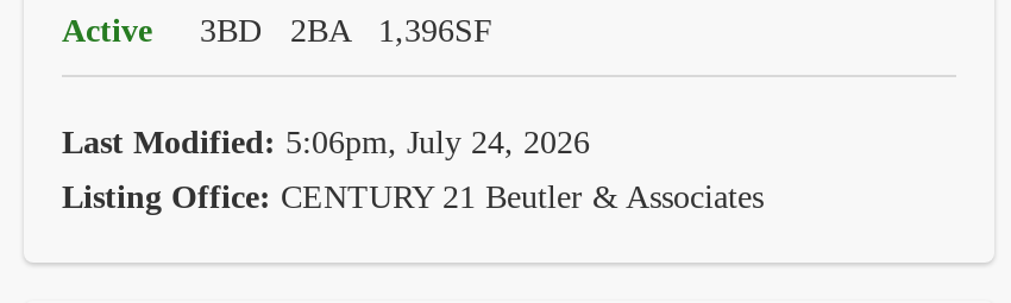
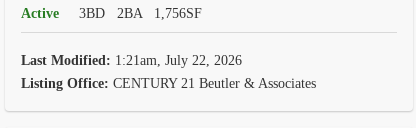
[62,12,492,48] Active 3BD 2BA 1,396SF -> [21,6,202,21] Active 3BD 2BA 1,756SF
[62,124,590,160] Last Modified: 5:06pm, July 24, 2026 -> [21,53,242,68] Last Modified: 1:21am, July 22, 2026

